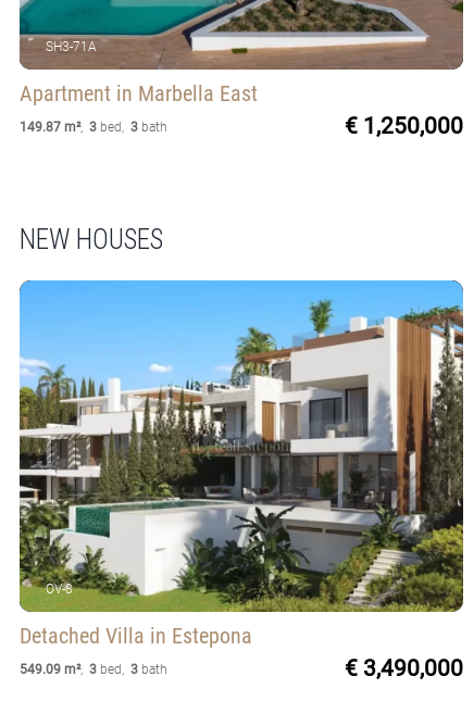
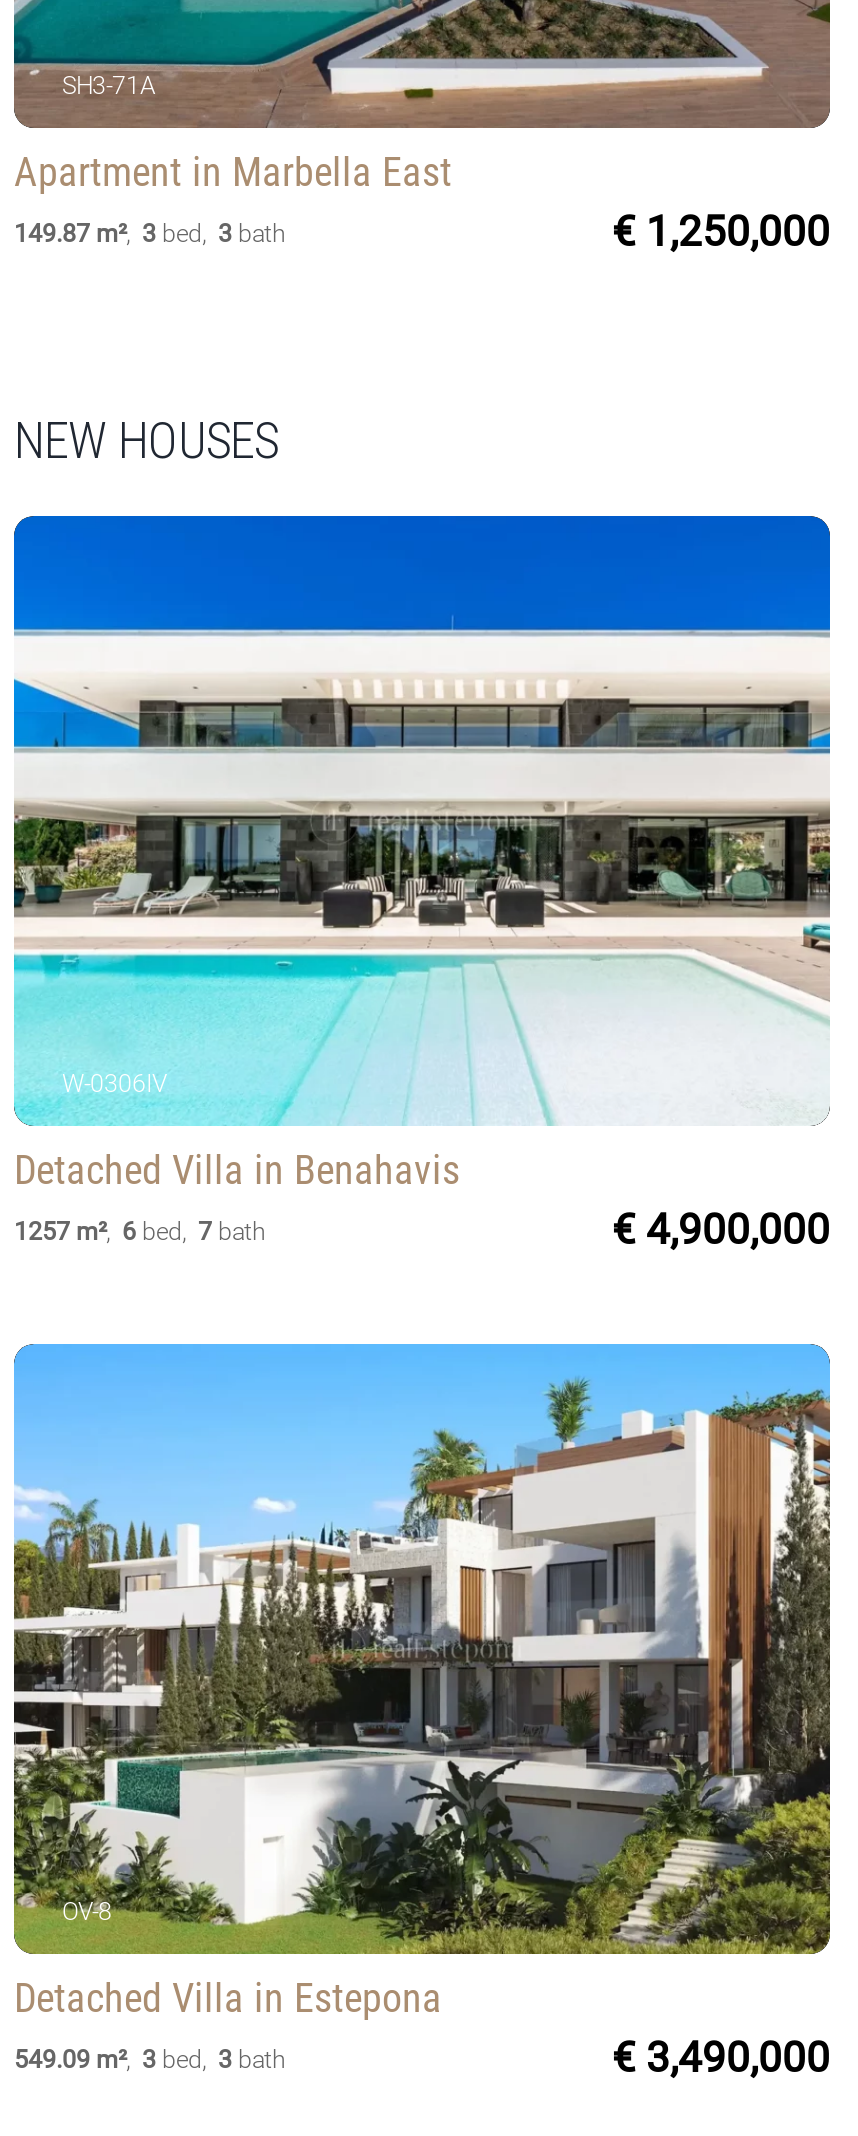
none -> [12,516,832,1253] [image] | W-0306IV | Detached Villa in Benahavis | 1257 m², 6 bed, 7 bath | € 4,900,000

